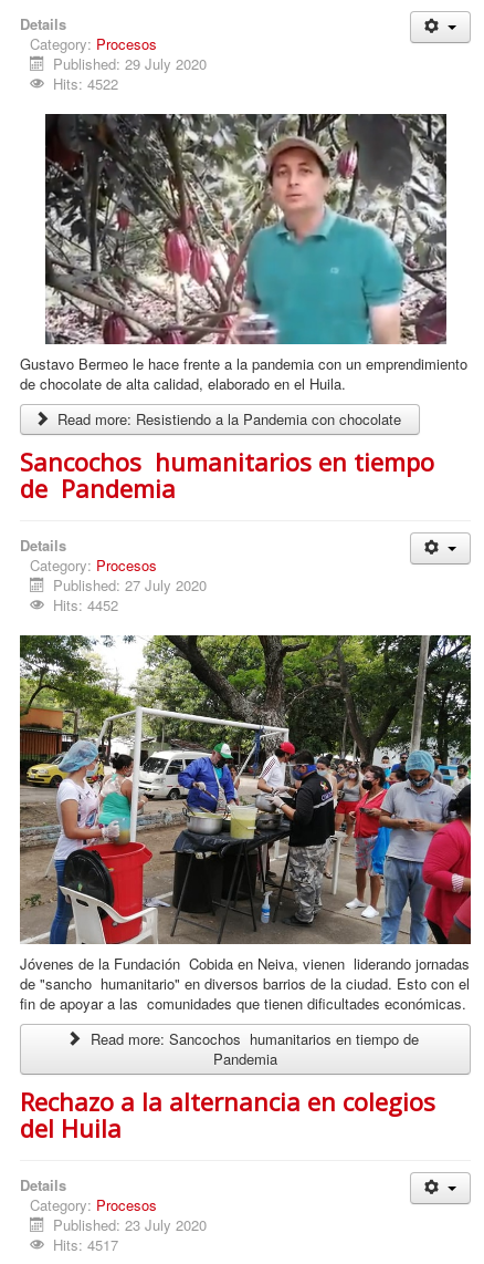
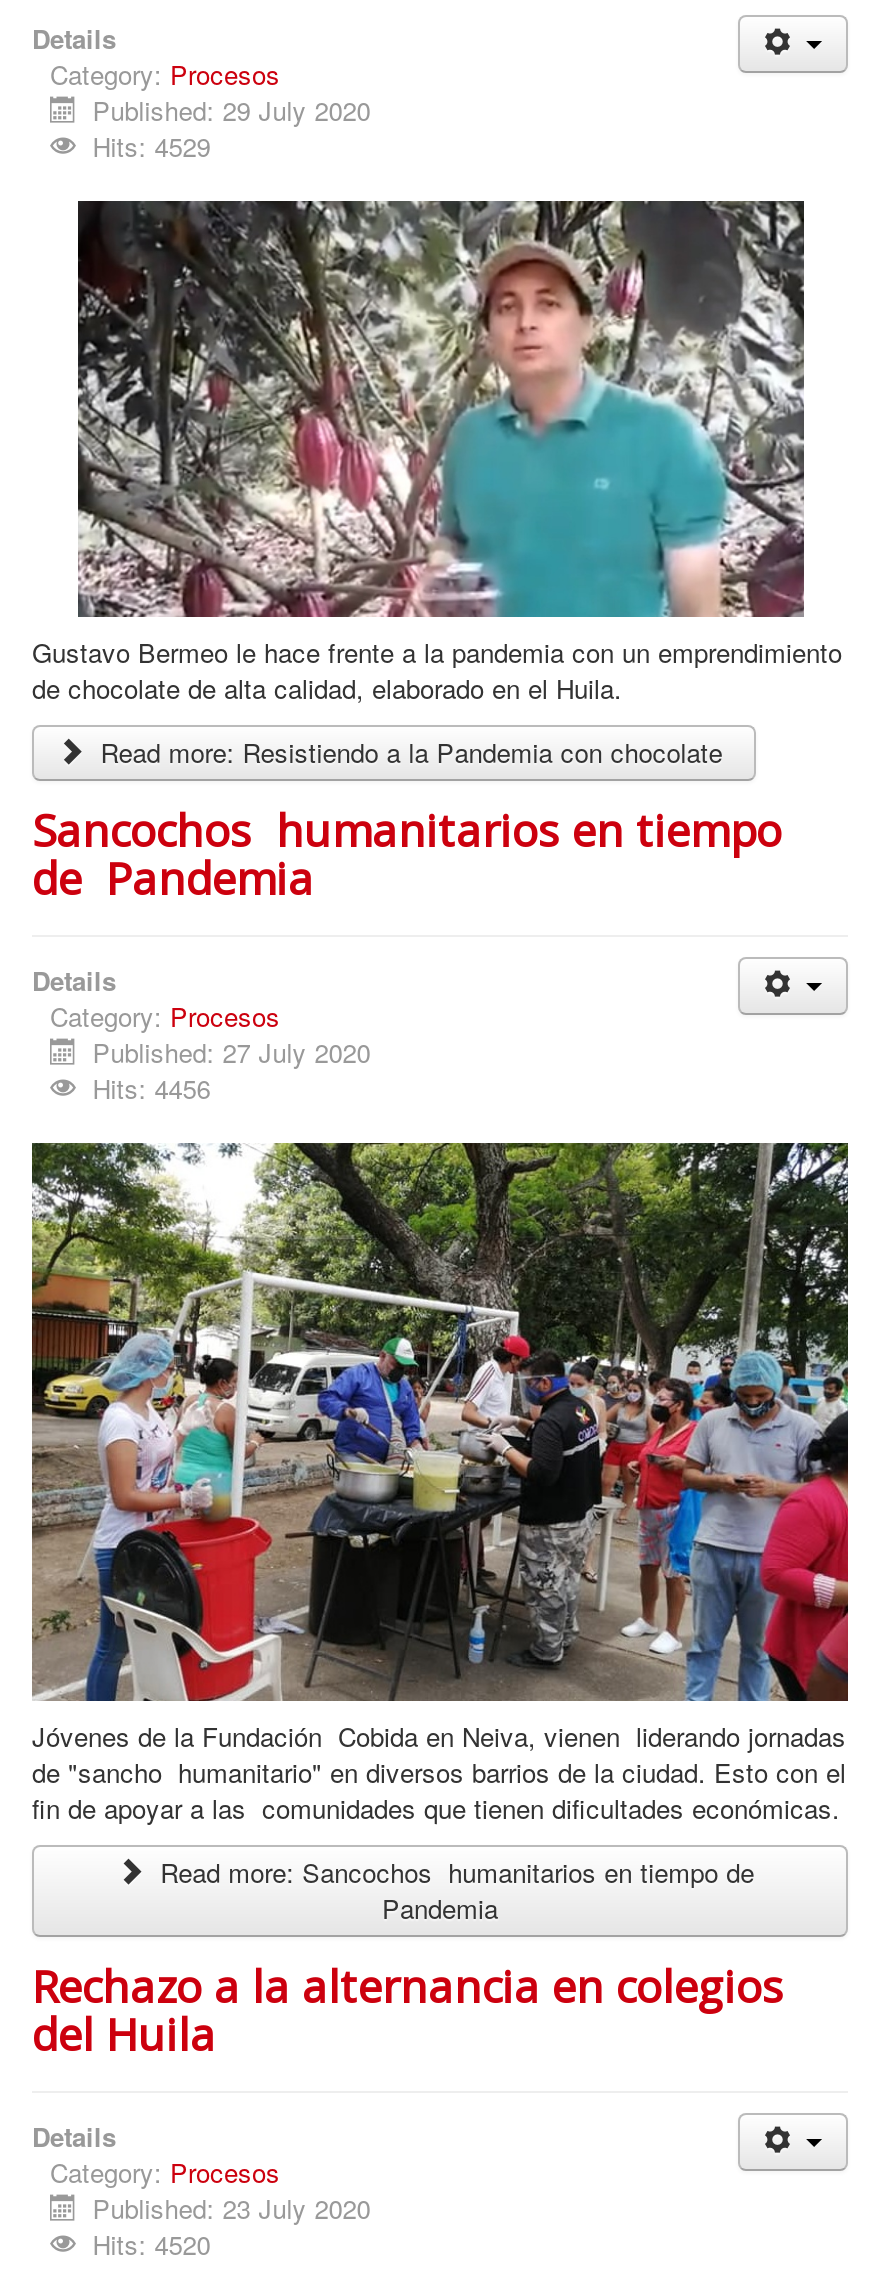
[53,73,118,94] Hits: 4522 -> [92,127,210,165] Hits: 4529
[53,594,118,615] Hits: 4452 -> [92,1068,210,1106] Hits: 4456
[53,1234,118,1255] Hits: 4517 -> [92,2224,210,2262] Hits: 4520

